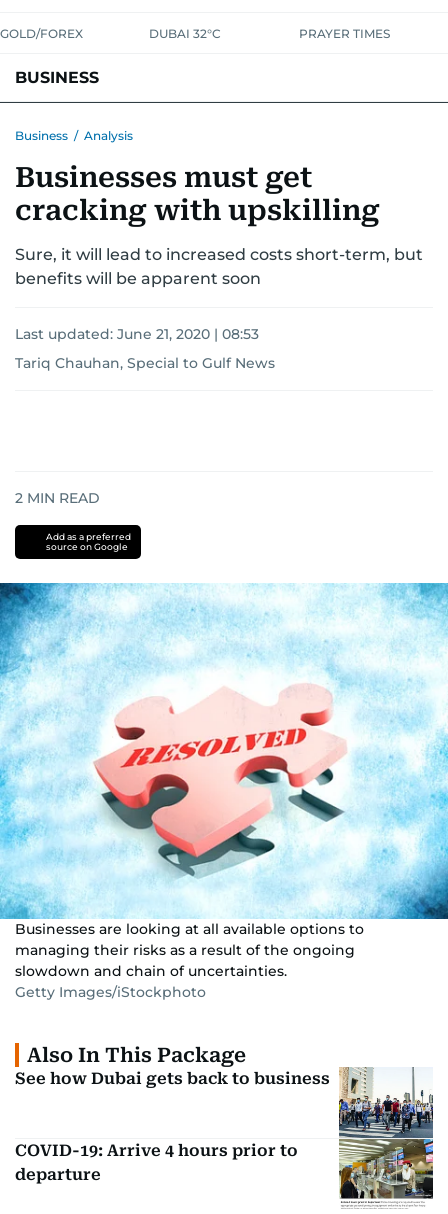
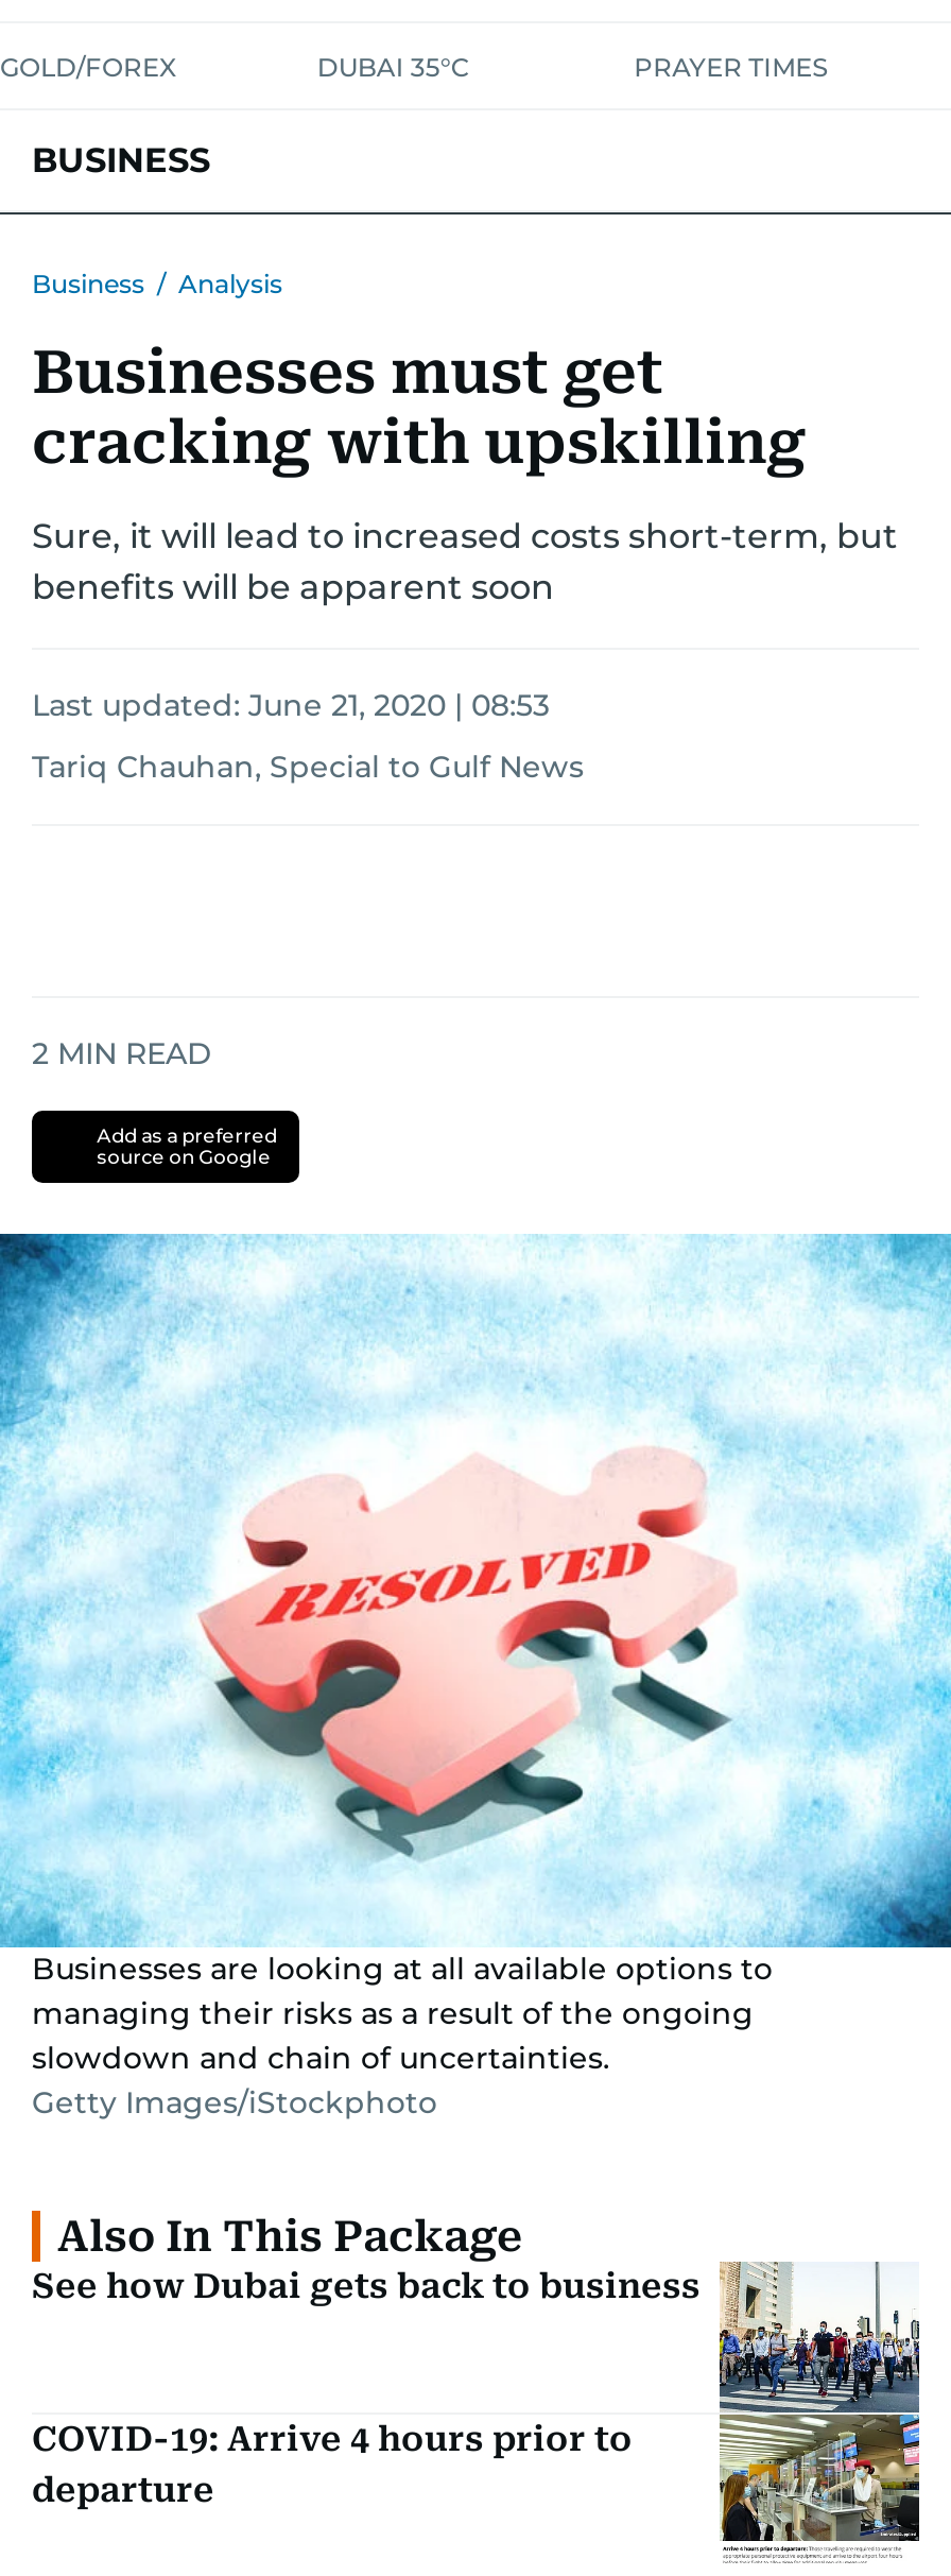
[149,26,221,41] DUBAI 32°C -> [317,51,470,83] DUBAI 35°C

